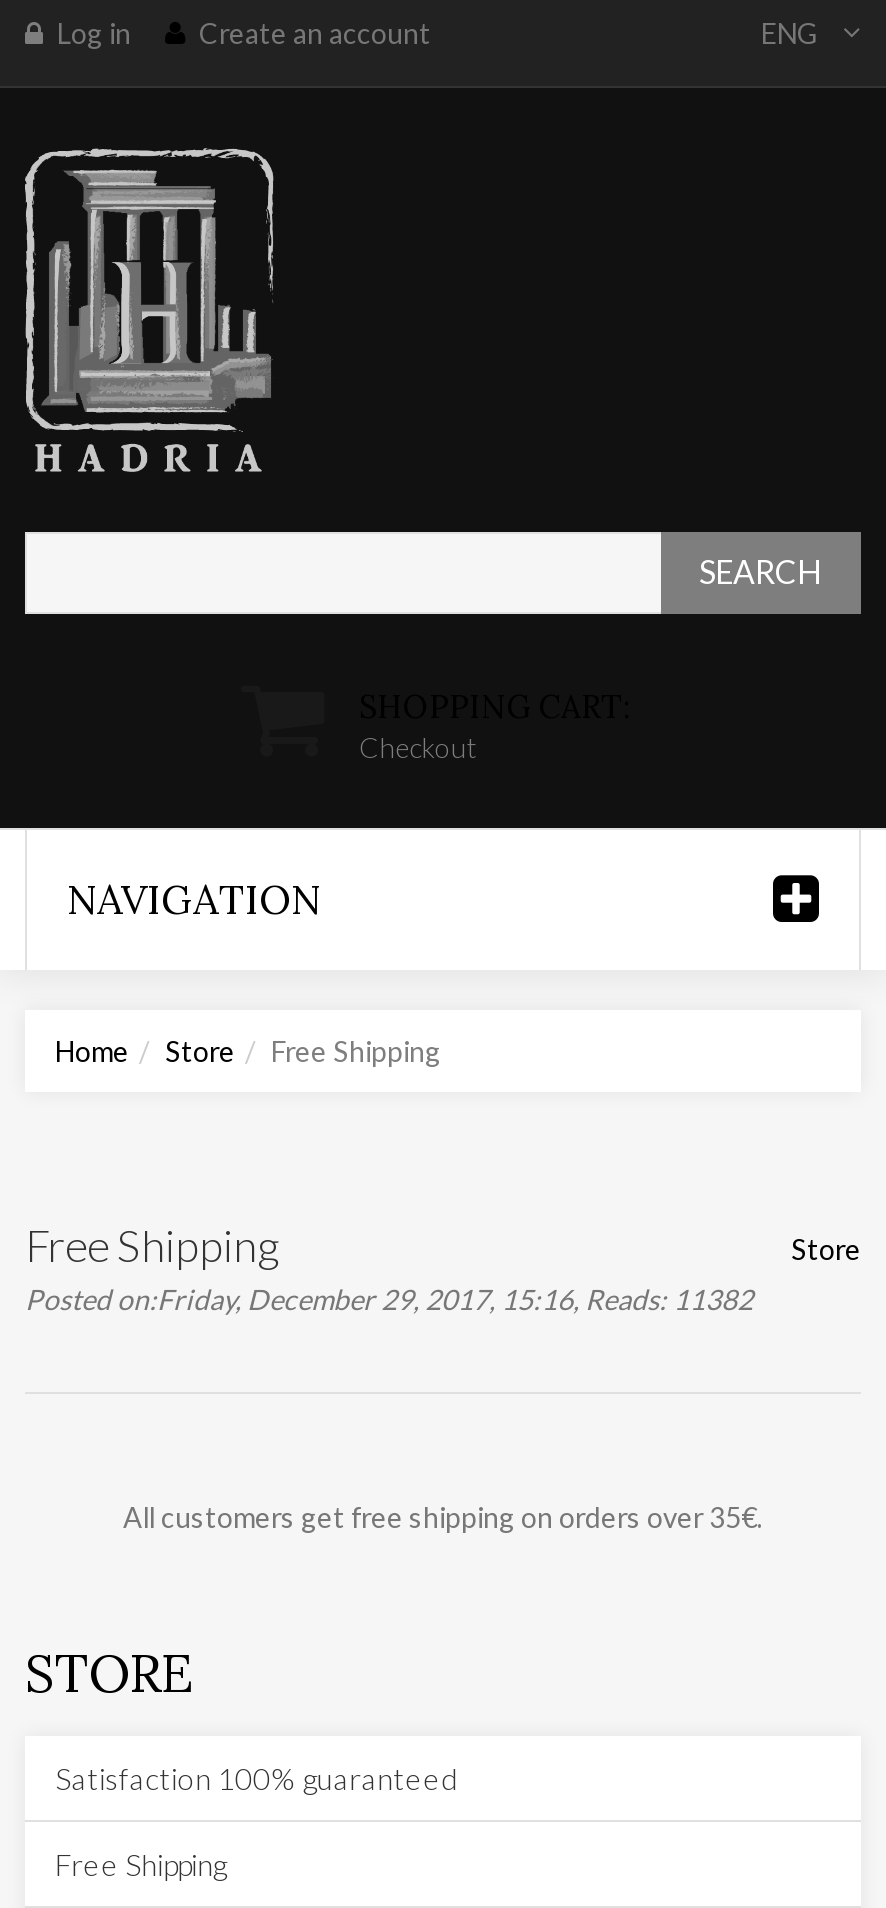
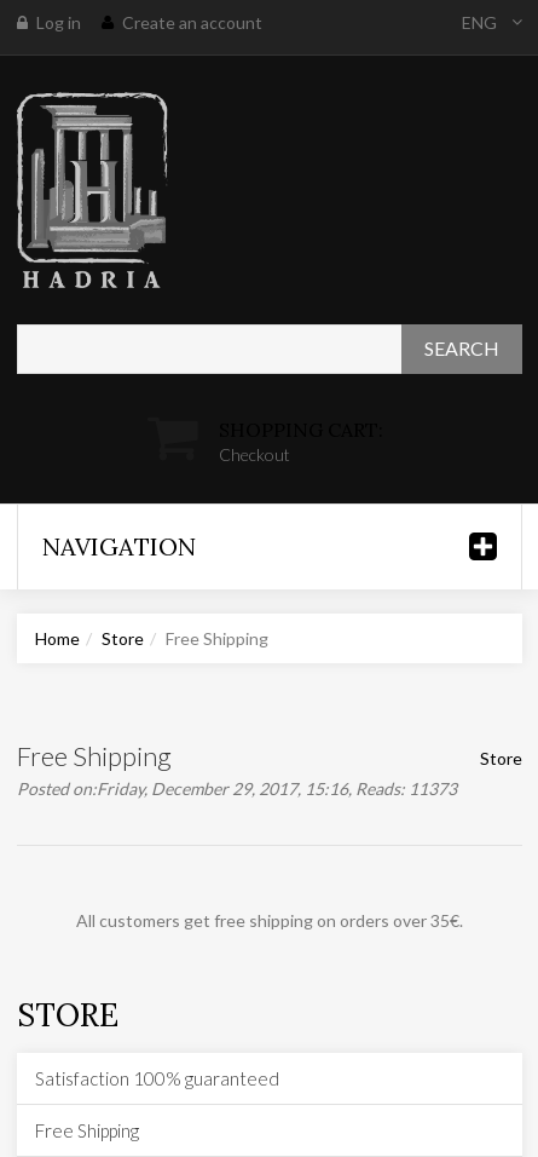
[25,1281,753,1315] Posted on:Friday, December 29, 2017, 15:16, Reads: 11382 -> [17,778,457,798] Posted on:Friday, December 29, 2017, 15:16, Reads: 11373

